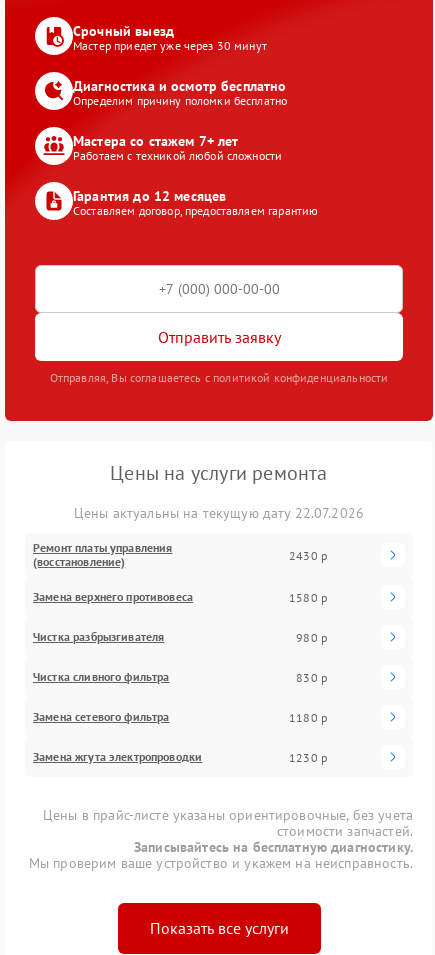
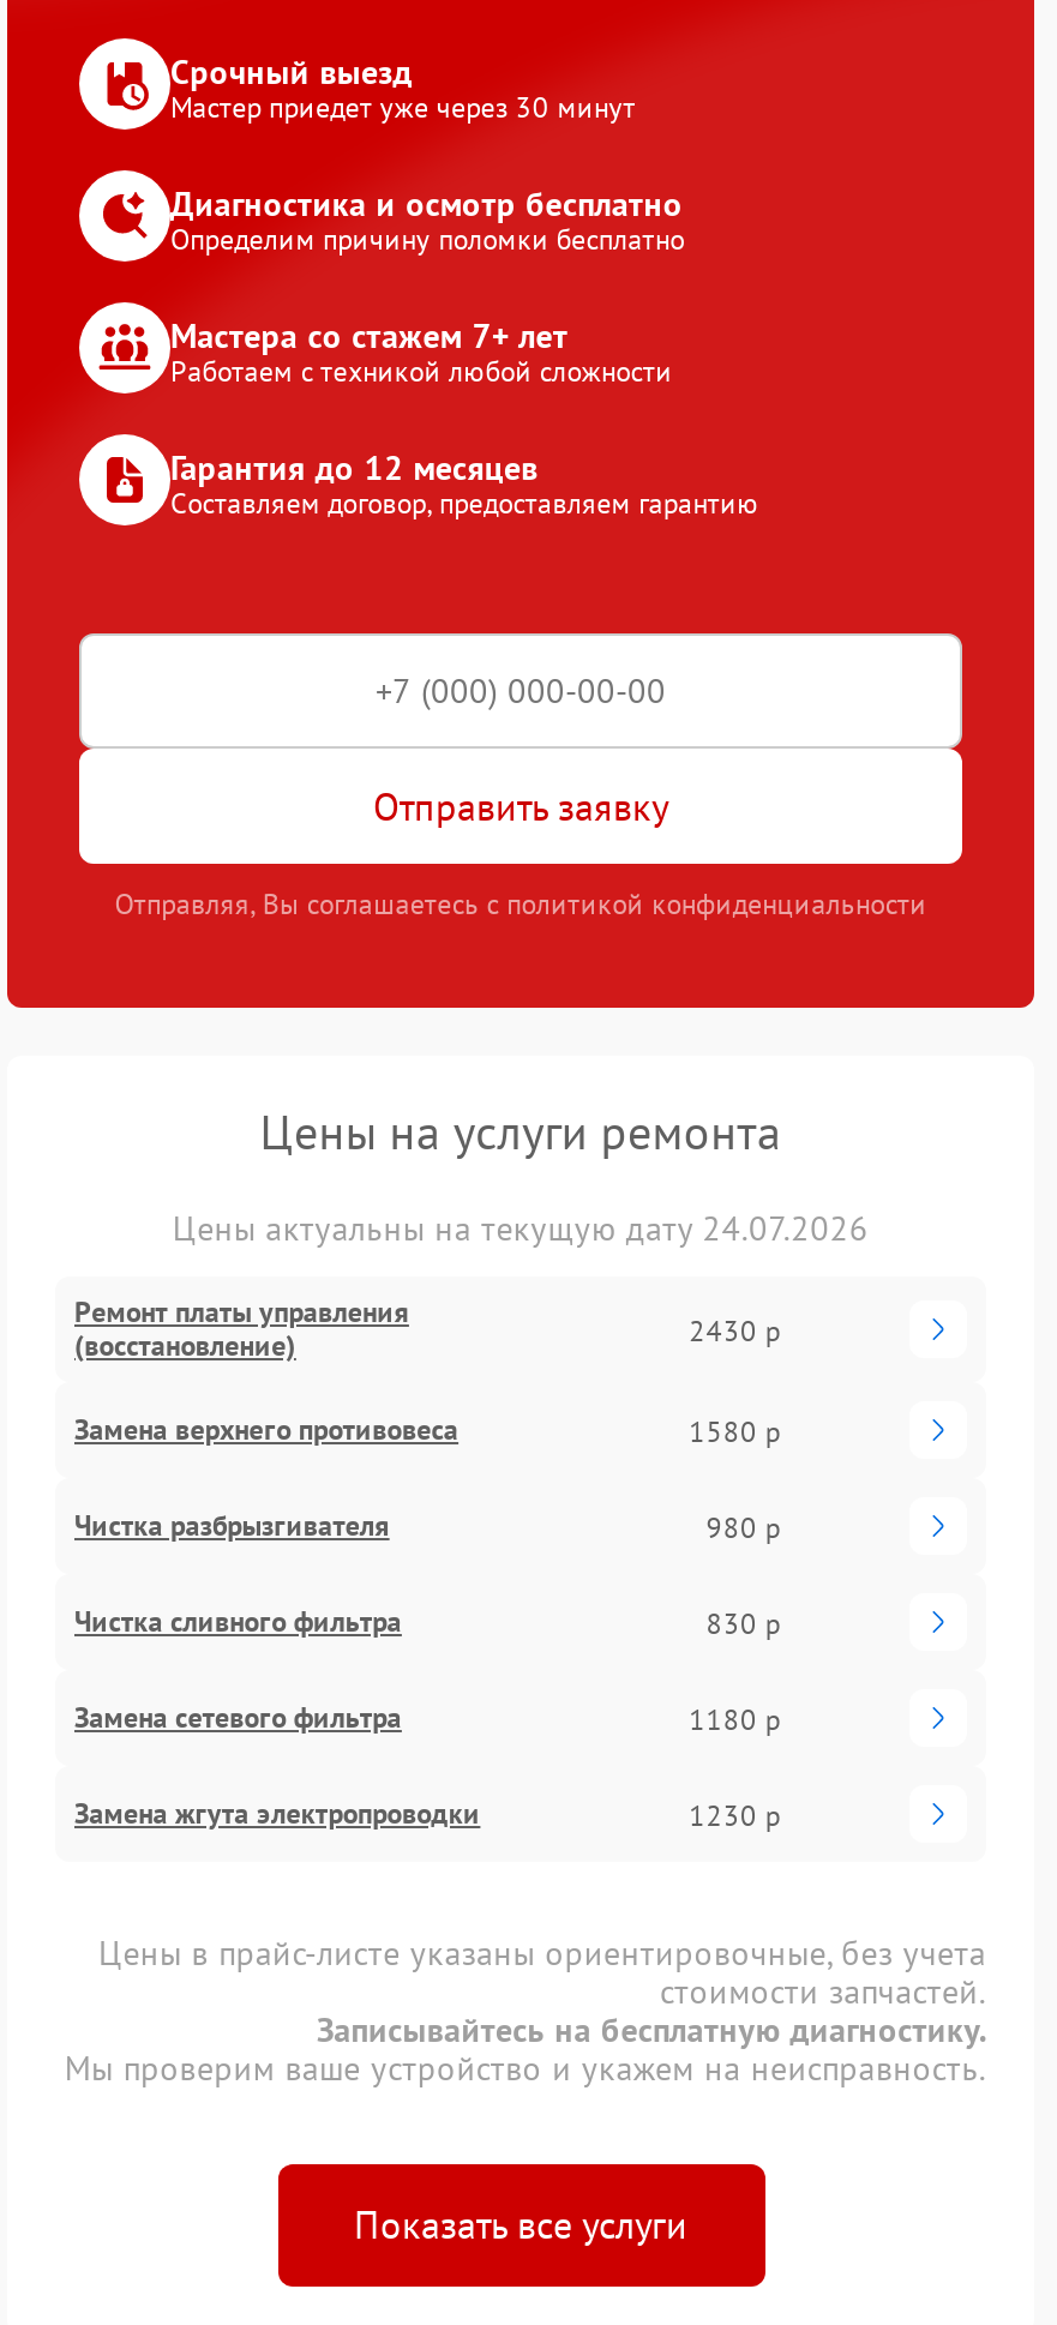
[74,504,364,522] Цены актуальны на текущую дату 22.07.2026 -> [173,1207,869,1250] Цены актуальны на текущую дату 24.07.2026

